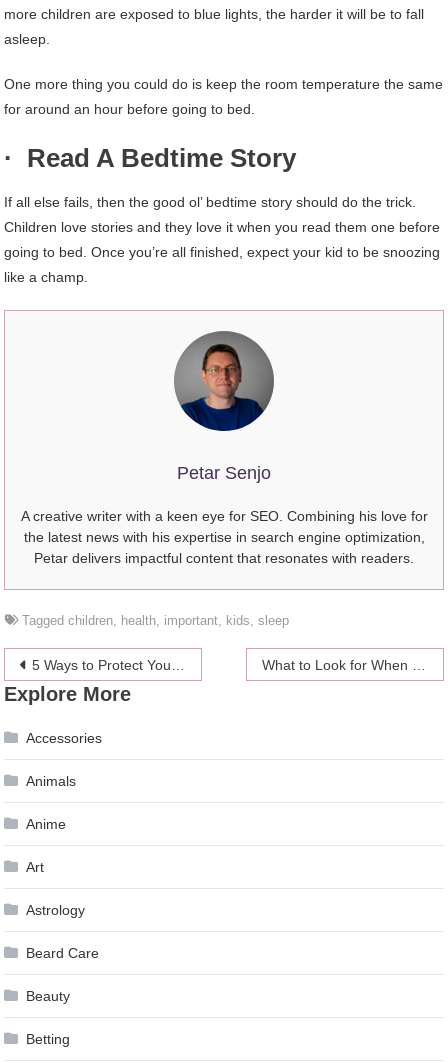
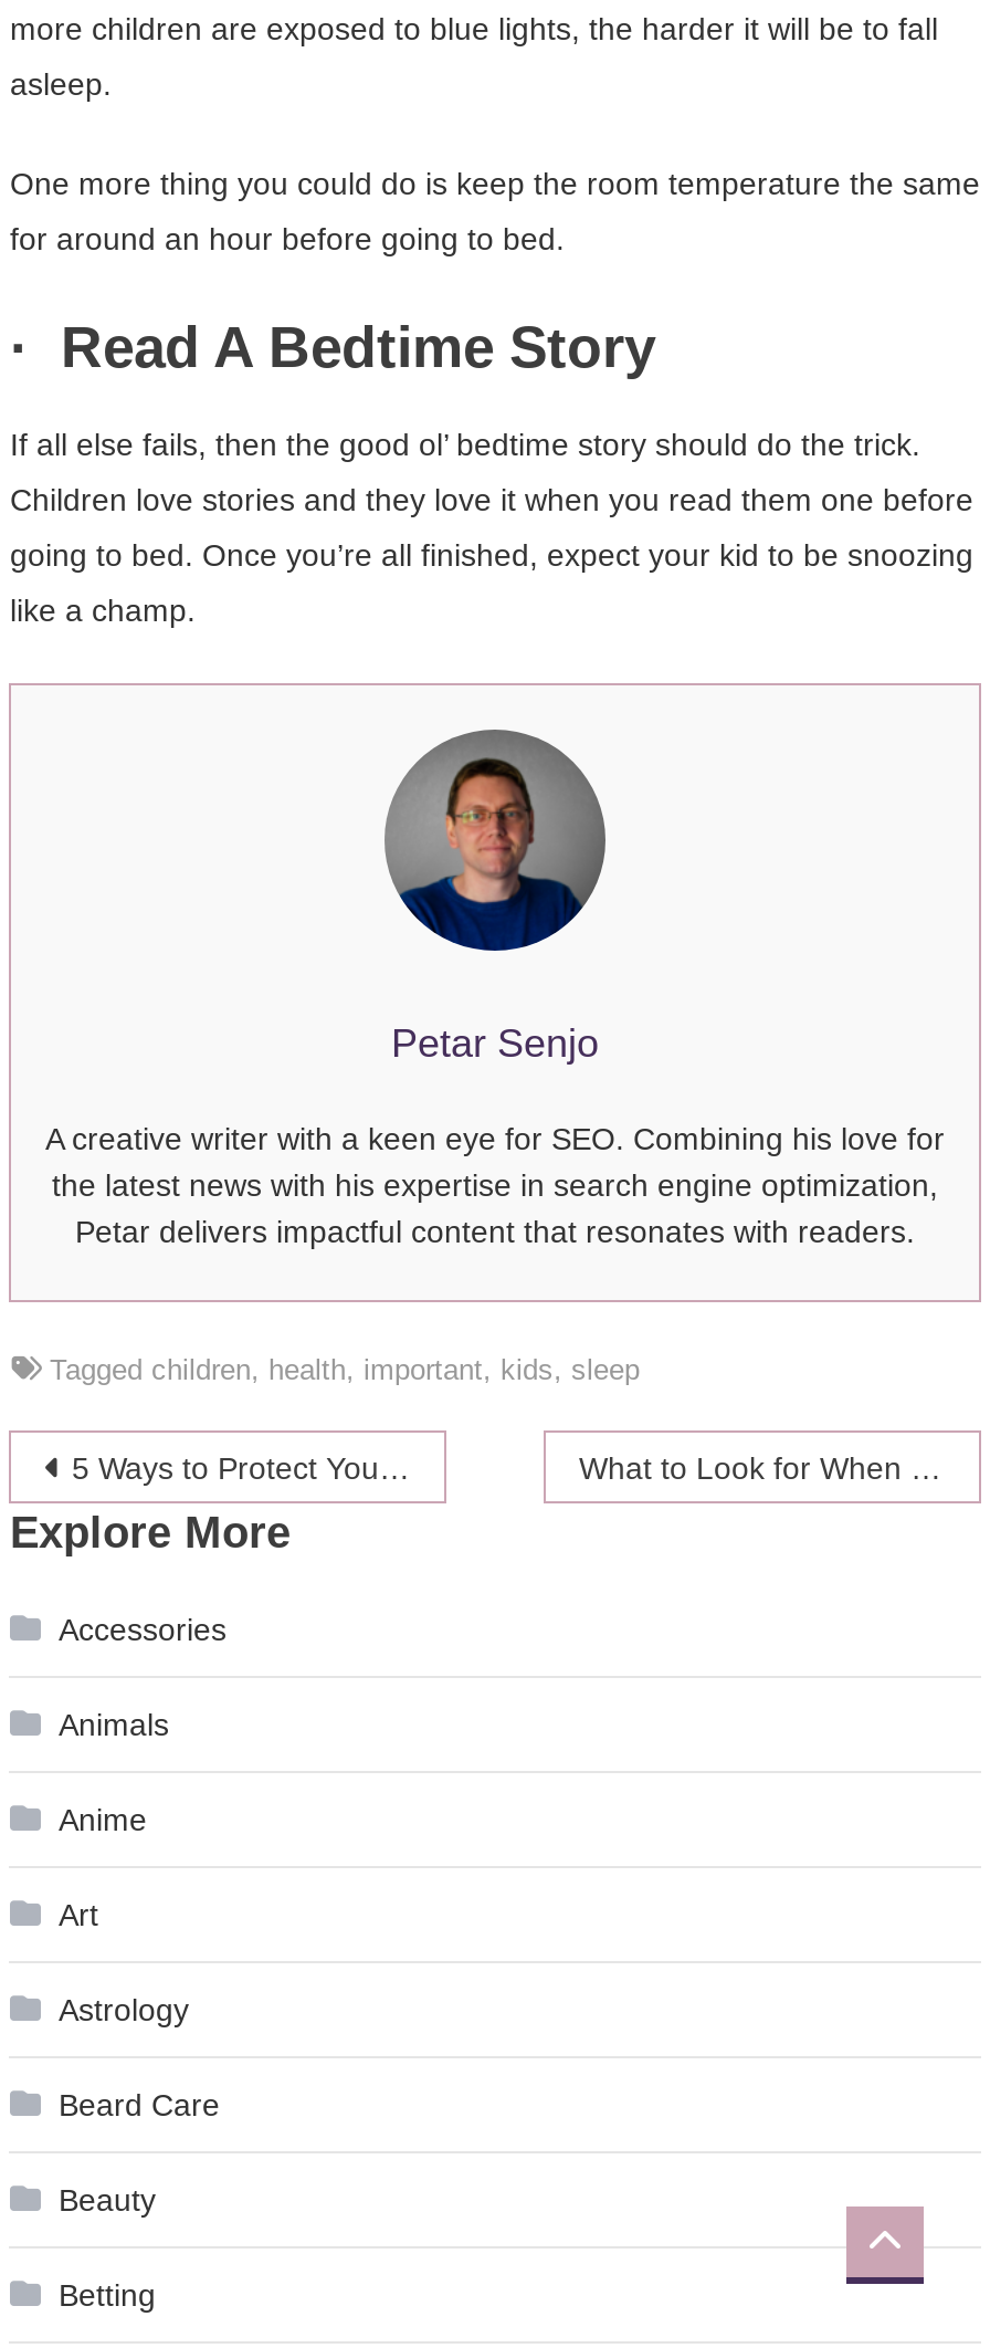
none -> [844,2204,926,2286] [image]

